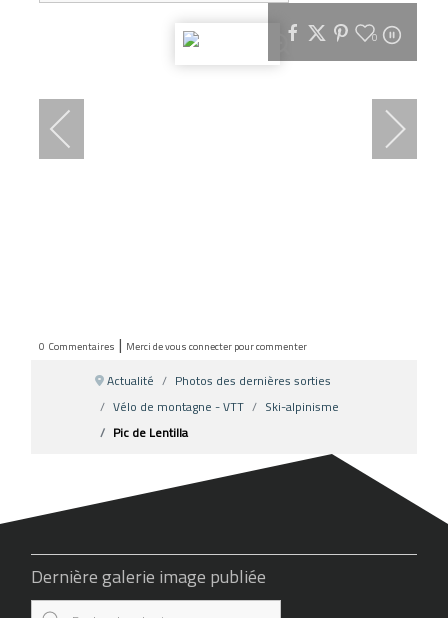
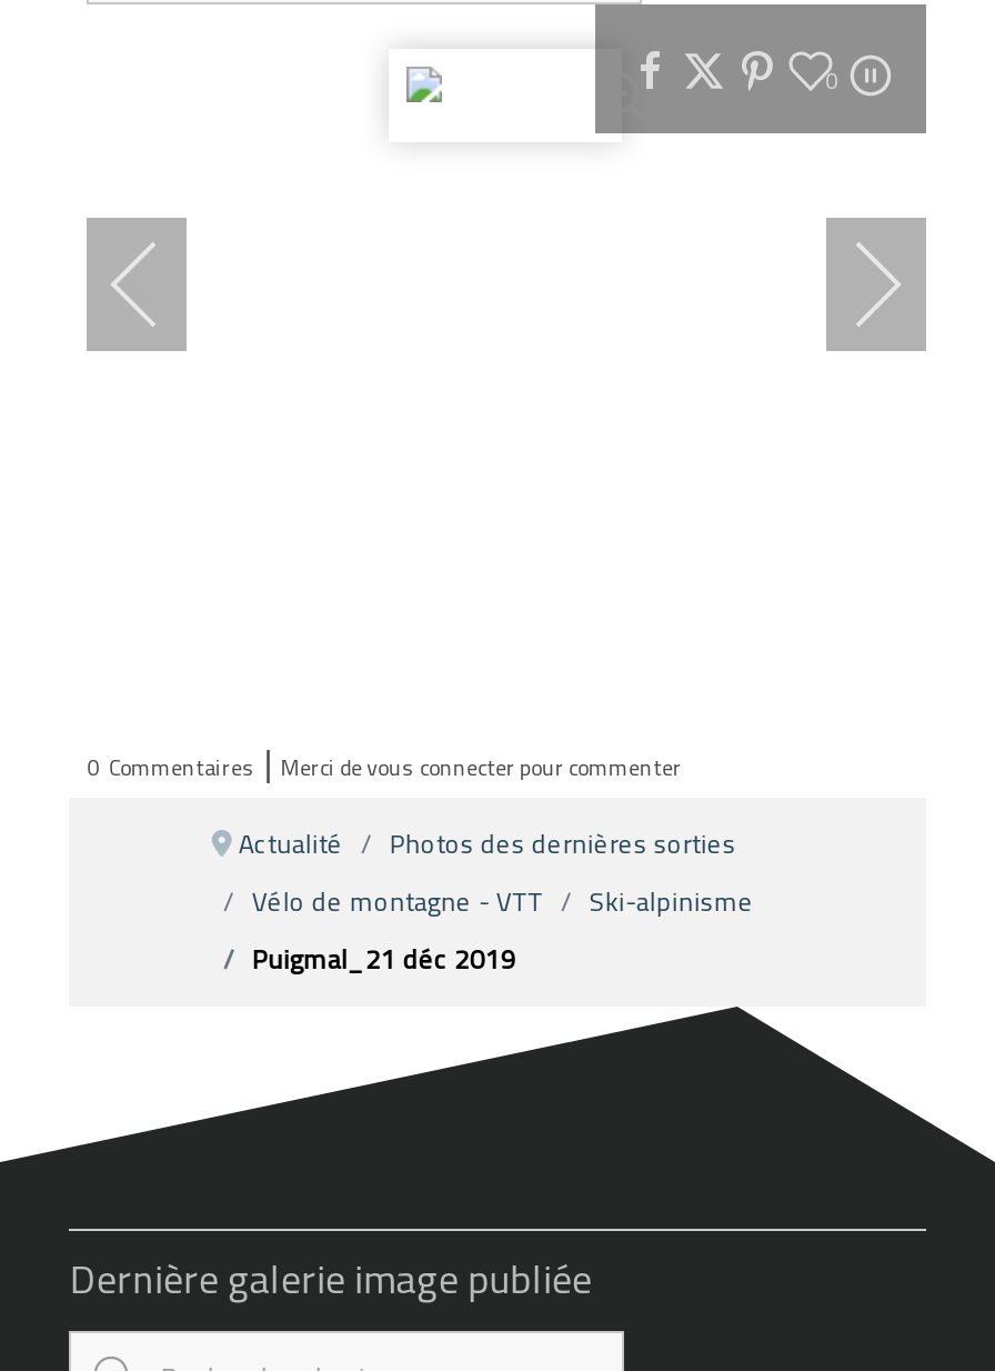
[113,421,188,444] Pic de Lentilla -> [252,933,516,984] Puigmal_21 déc 2019

